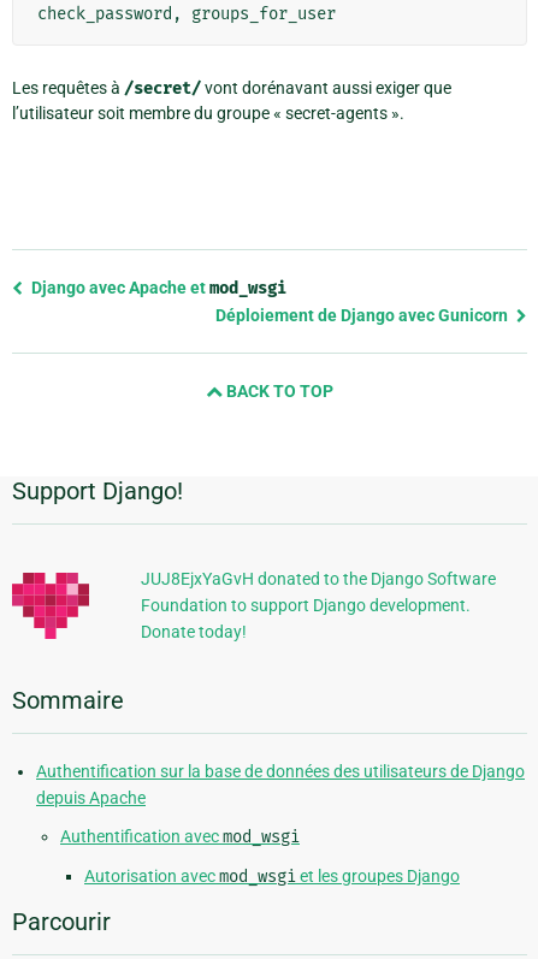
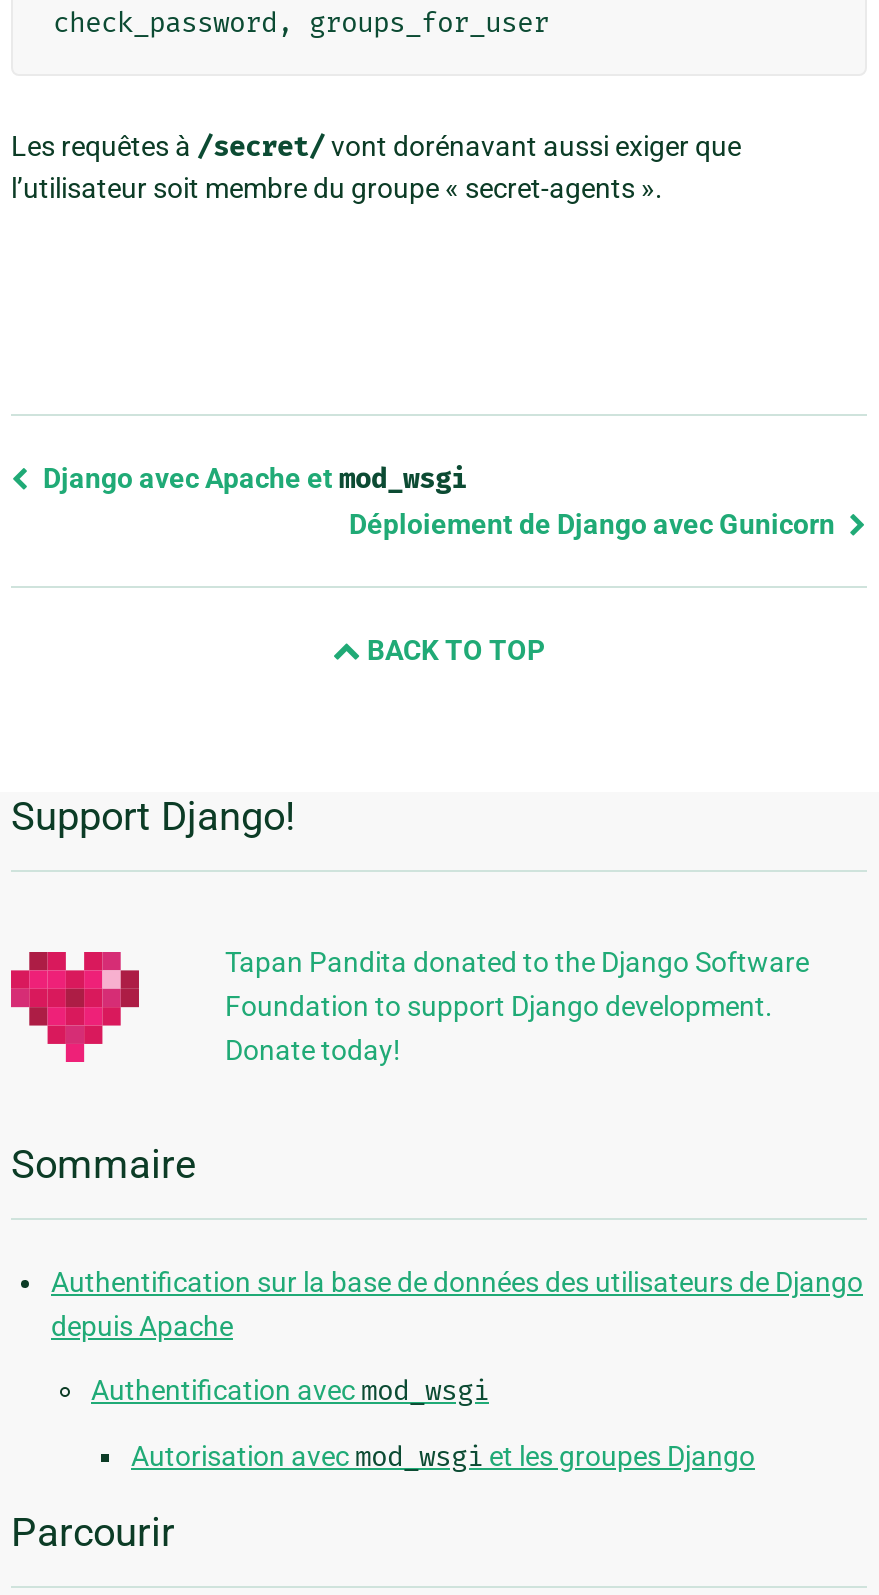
[141,569,496,588] JUJ8EjxYaGvH donated to the Django Software -> [225,945,809,977] Tapan Pandita donated to the Django Software

